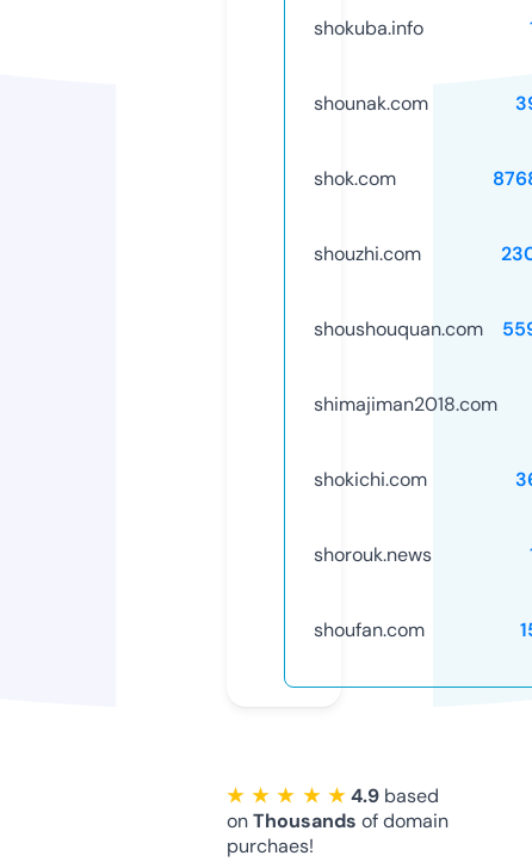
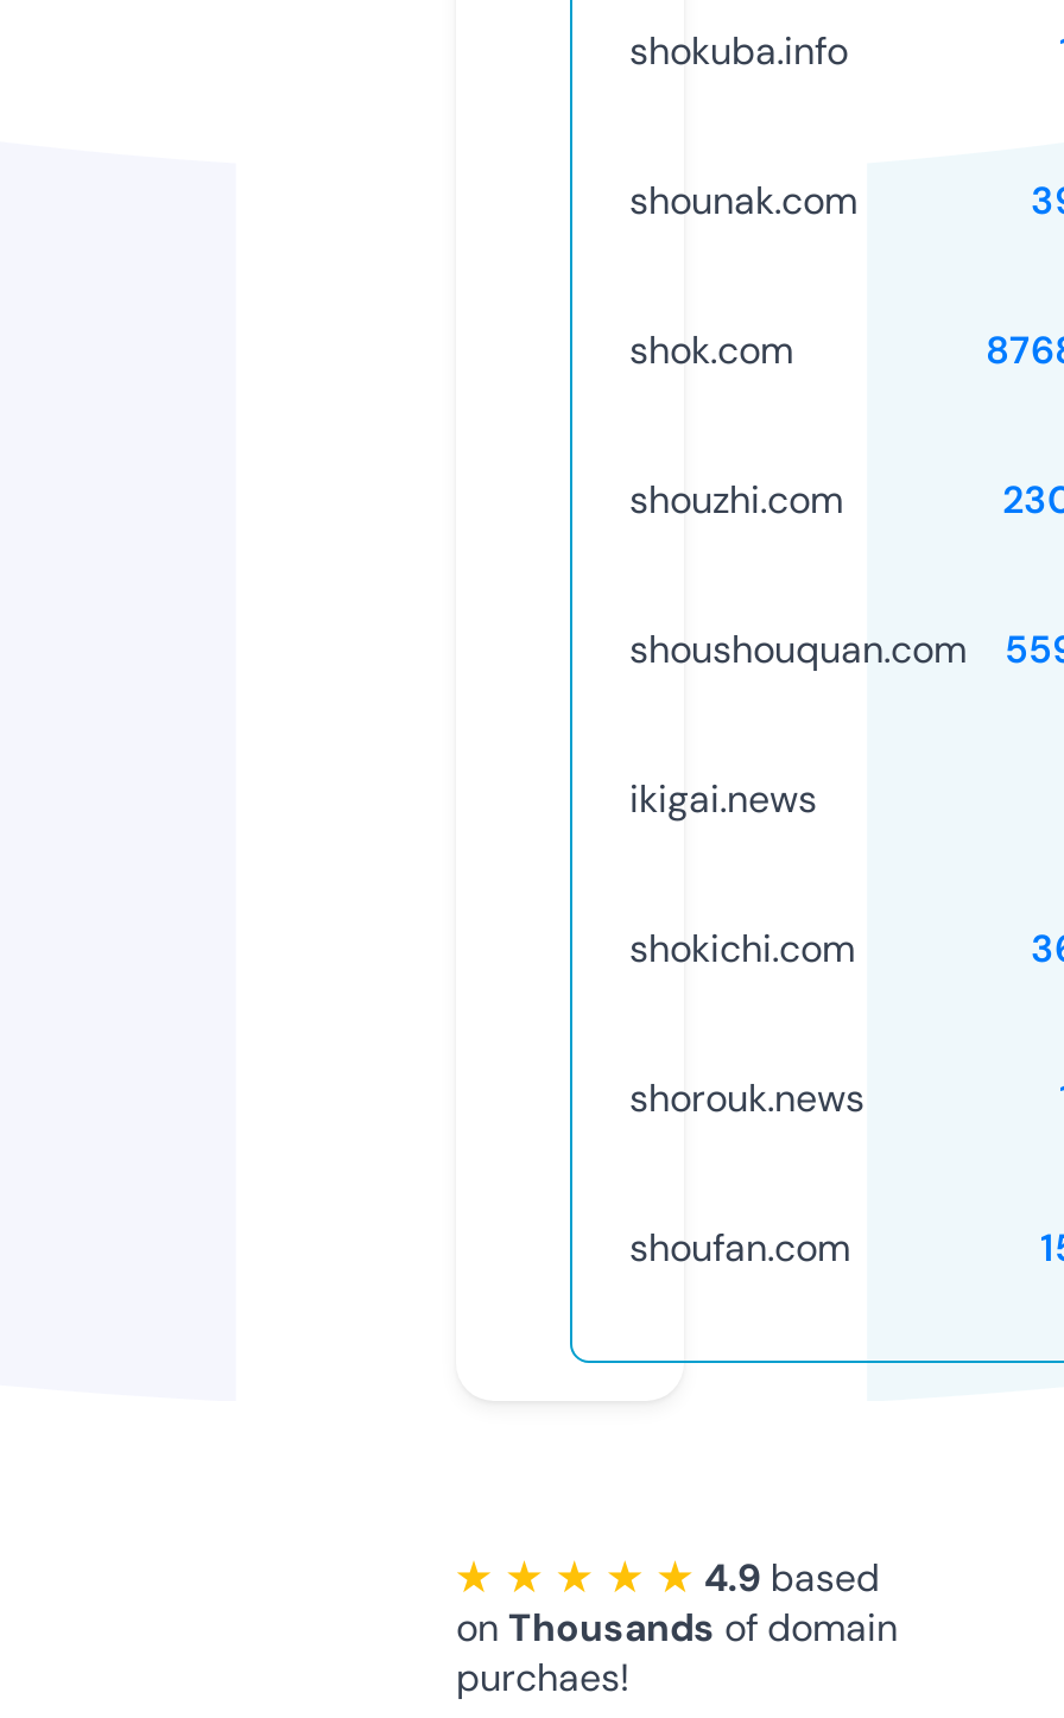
[314,391,497,416] shimajiman2018.com -> [629,774,817,824] ikigai.news

